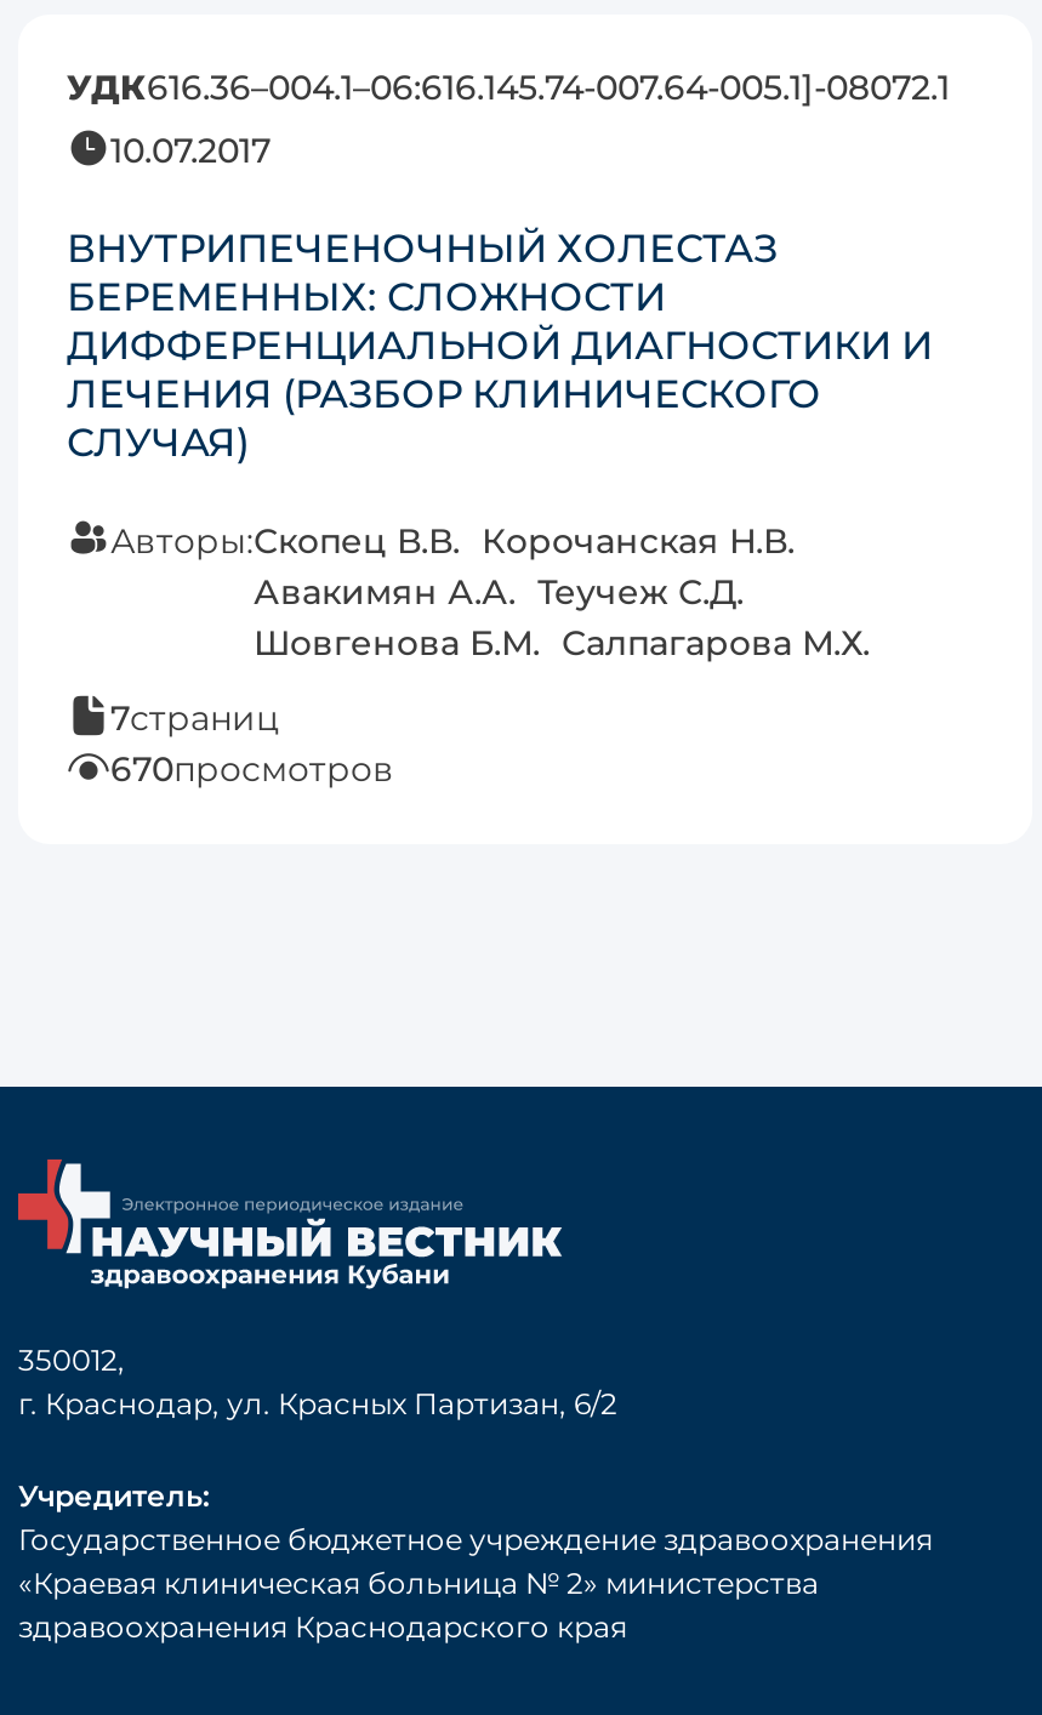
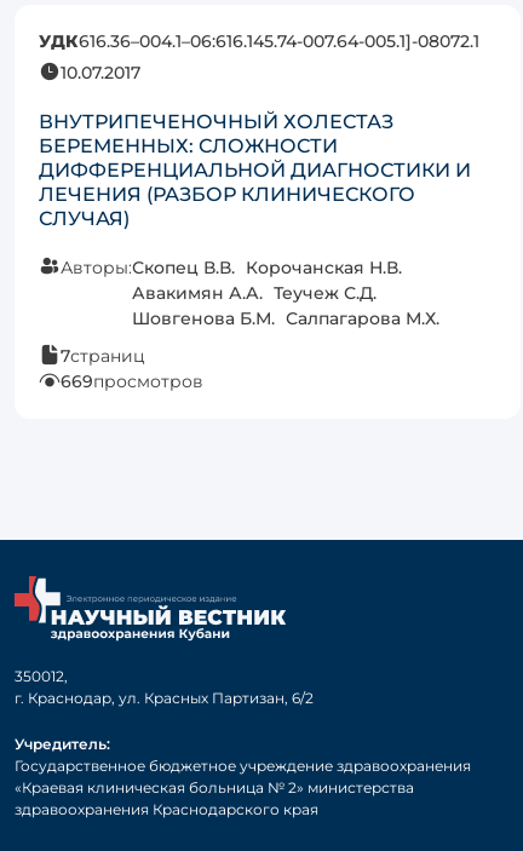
[110,747,394,791] 670просмотров -> [61,370,203,392] 669просмотров

